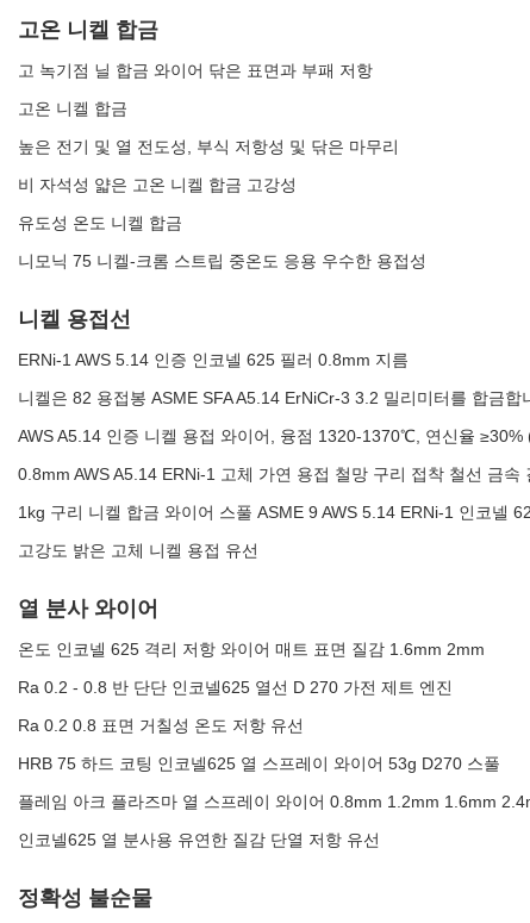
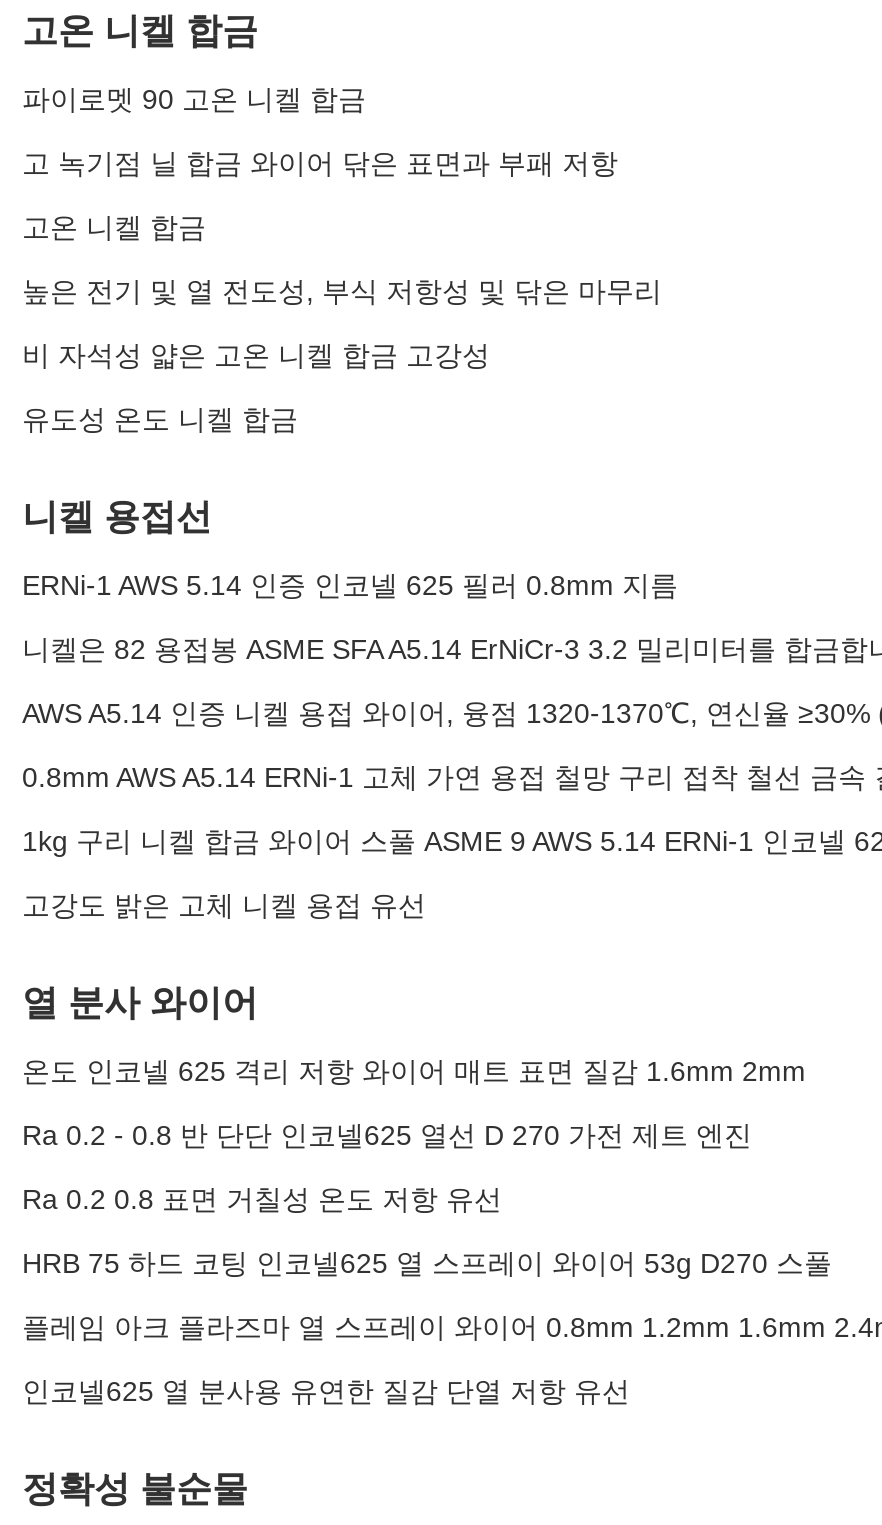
none -> [22,83,366,115] 파이로멧 90 고온 니켈 합금
moved [18,61,399,232] -> [22,147,662,435]: 고 녹기점 닐 합금 와이어 닦은 표면과 부패 저항 | 고온 니켈 합금 | 높은 전기 및 열 전도성, 부식 저항성 및 닦은 마무리 | 비 자석성 얇은 고온 니켈 합금 고강성 | 유도성 온도 니켈 합금
[18,251,426,270] 니모닉 75 니켈-크롬 스트립 중온도 응용 우수한 용접성 -> none

